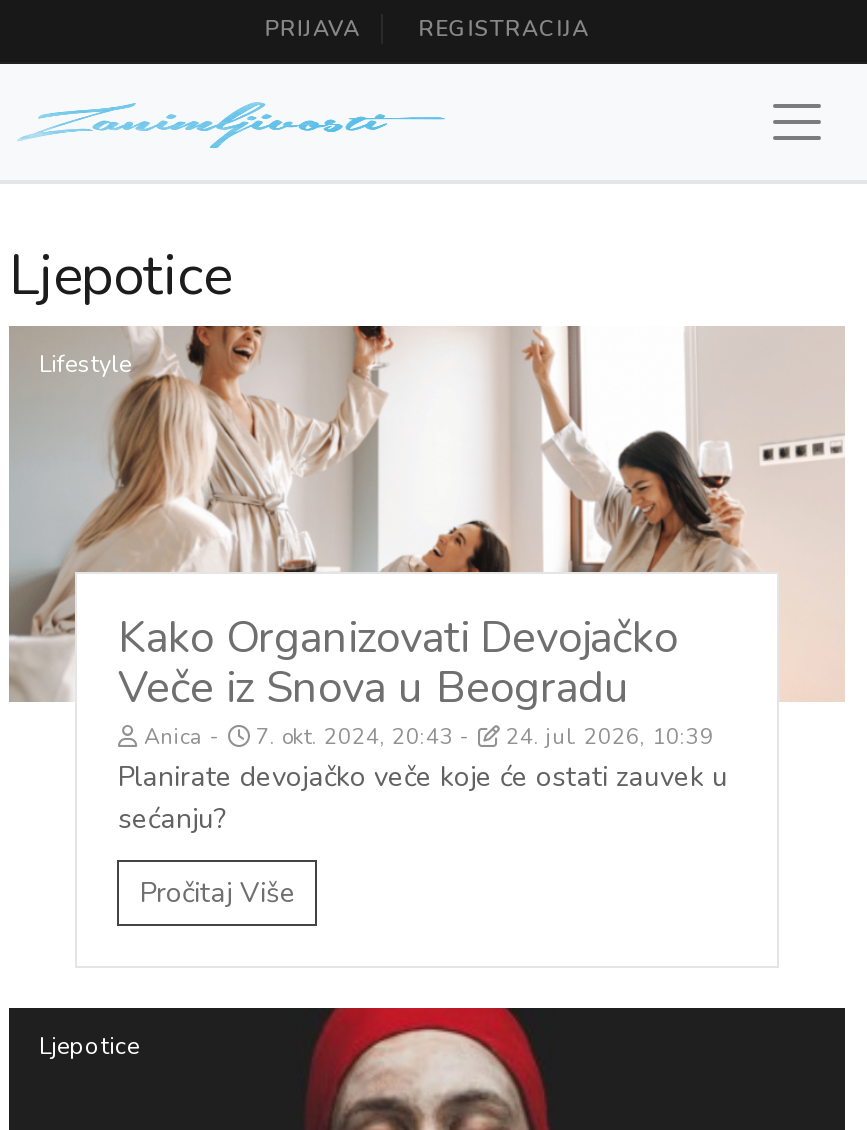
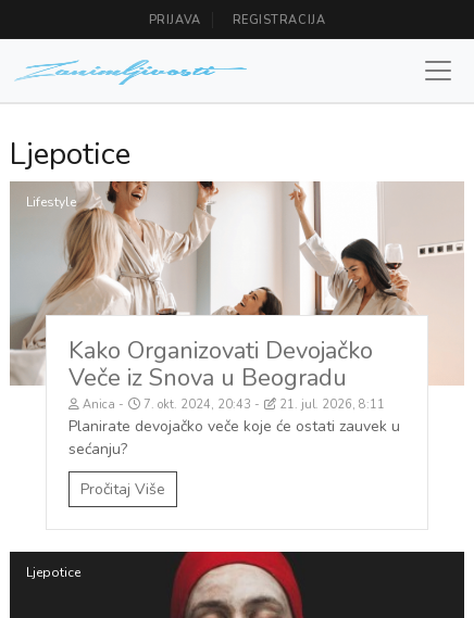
[138,722,720,752] Anica 7. okt. 2024, 20:43 24. jul. 2026, 10:39 -> [80,397,389,413] Anica 7. okt. 2024, 20:43 21. jul. 2026, 8:11

